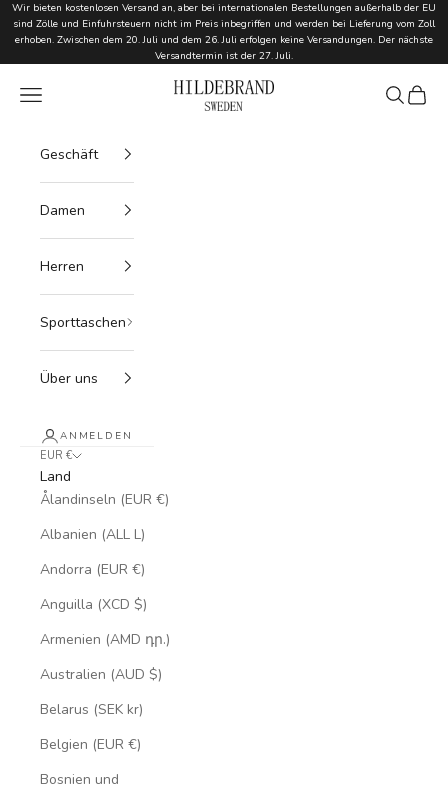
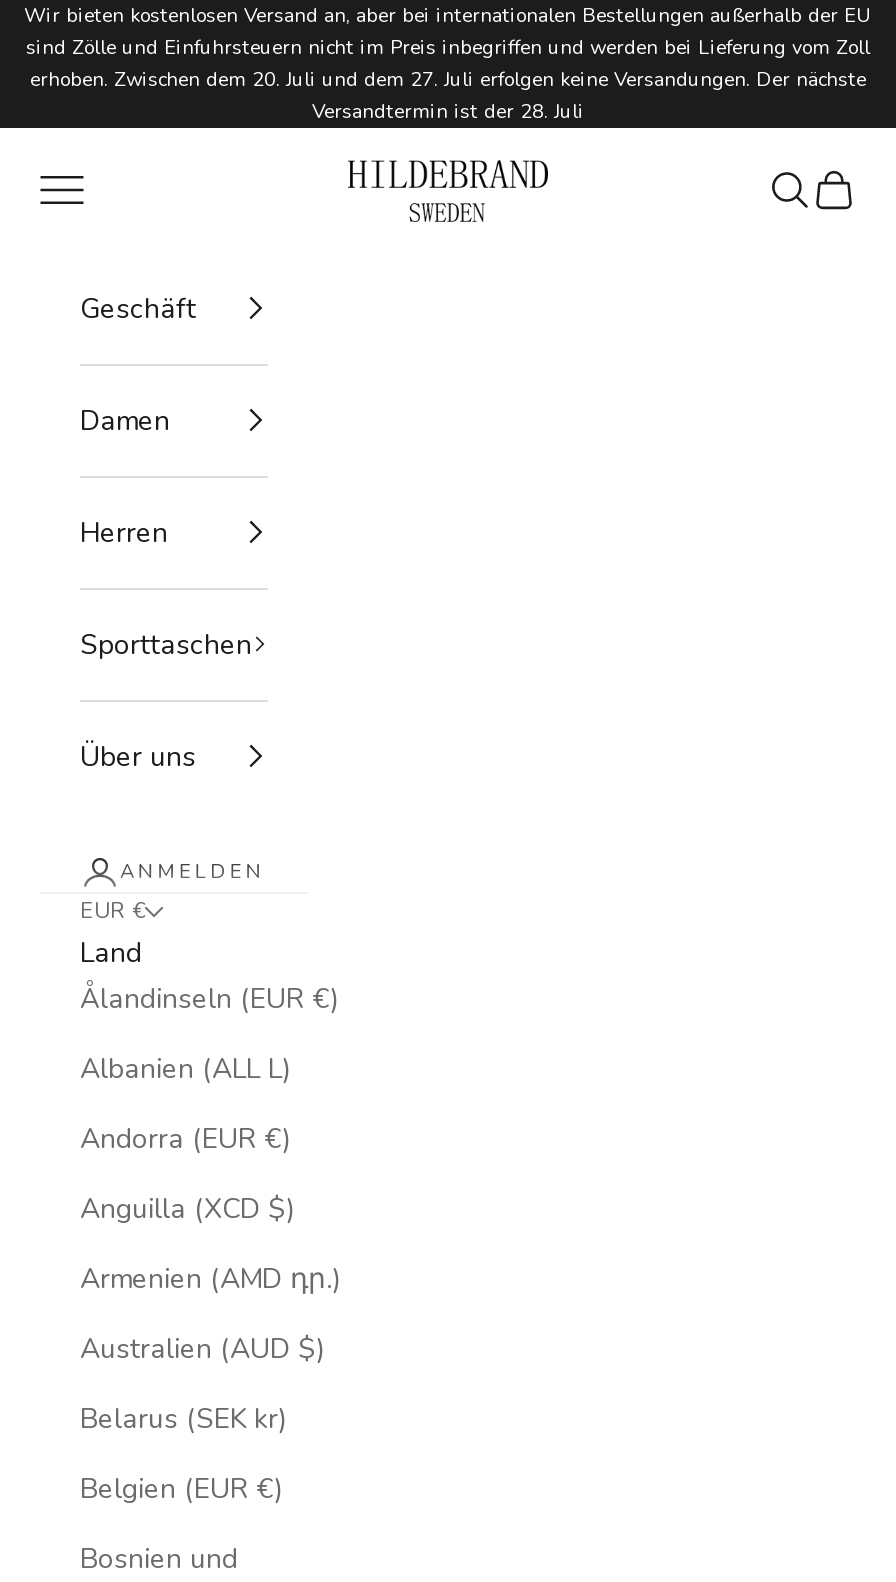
[15,33,433,47] erhoben. Zwischen dem 20. Juli und dem 26. Juli erfolgen keine Versandungen. Der nächste -> [30,66,866,94] erhoben. Zwischen dem 20. Juli und dem 27. Juli erfolgen keine Versandungen. Der nächste
[155,49,293,63] Versandtermin ist der 27. Juli. -> [312,98,584,126] Versandtermin ist der 28. Juli

